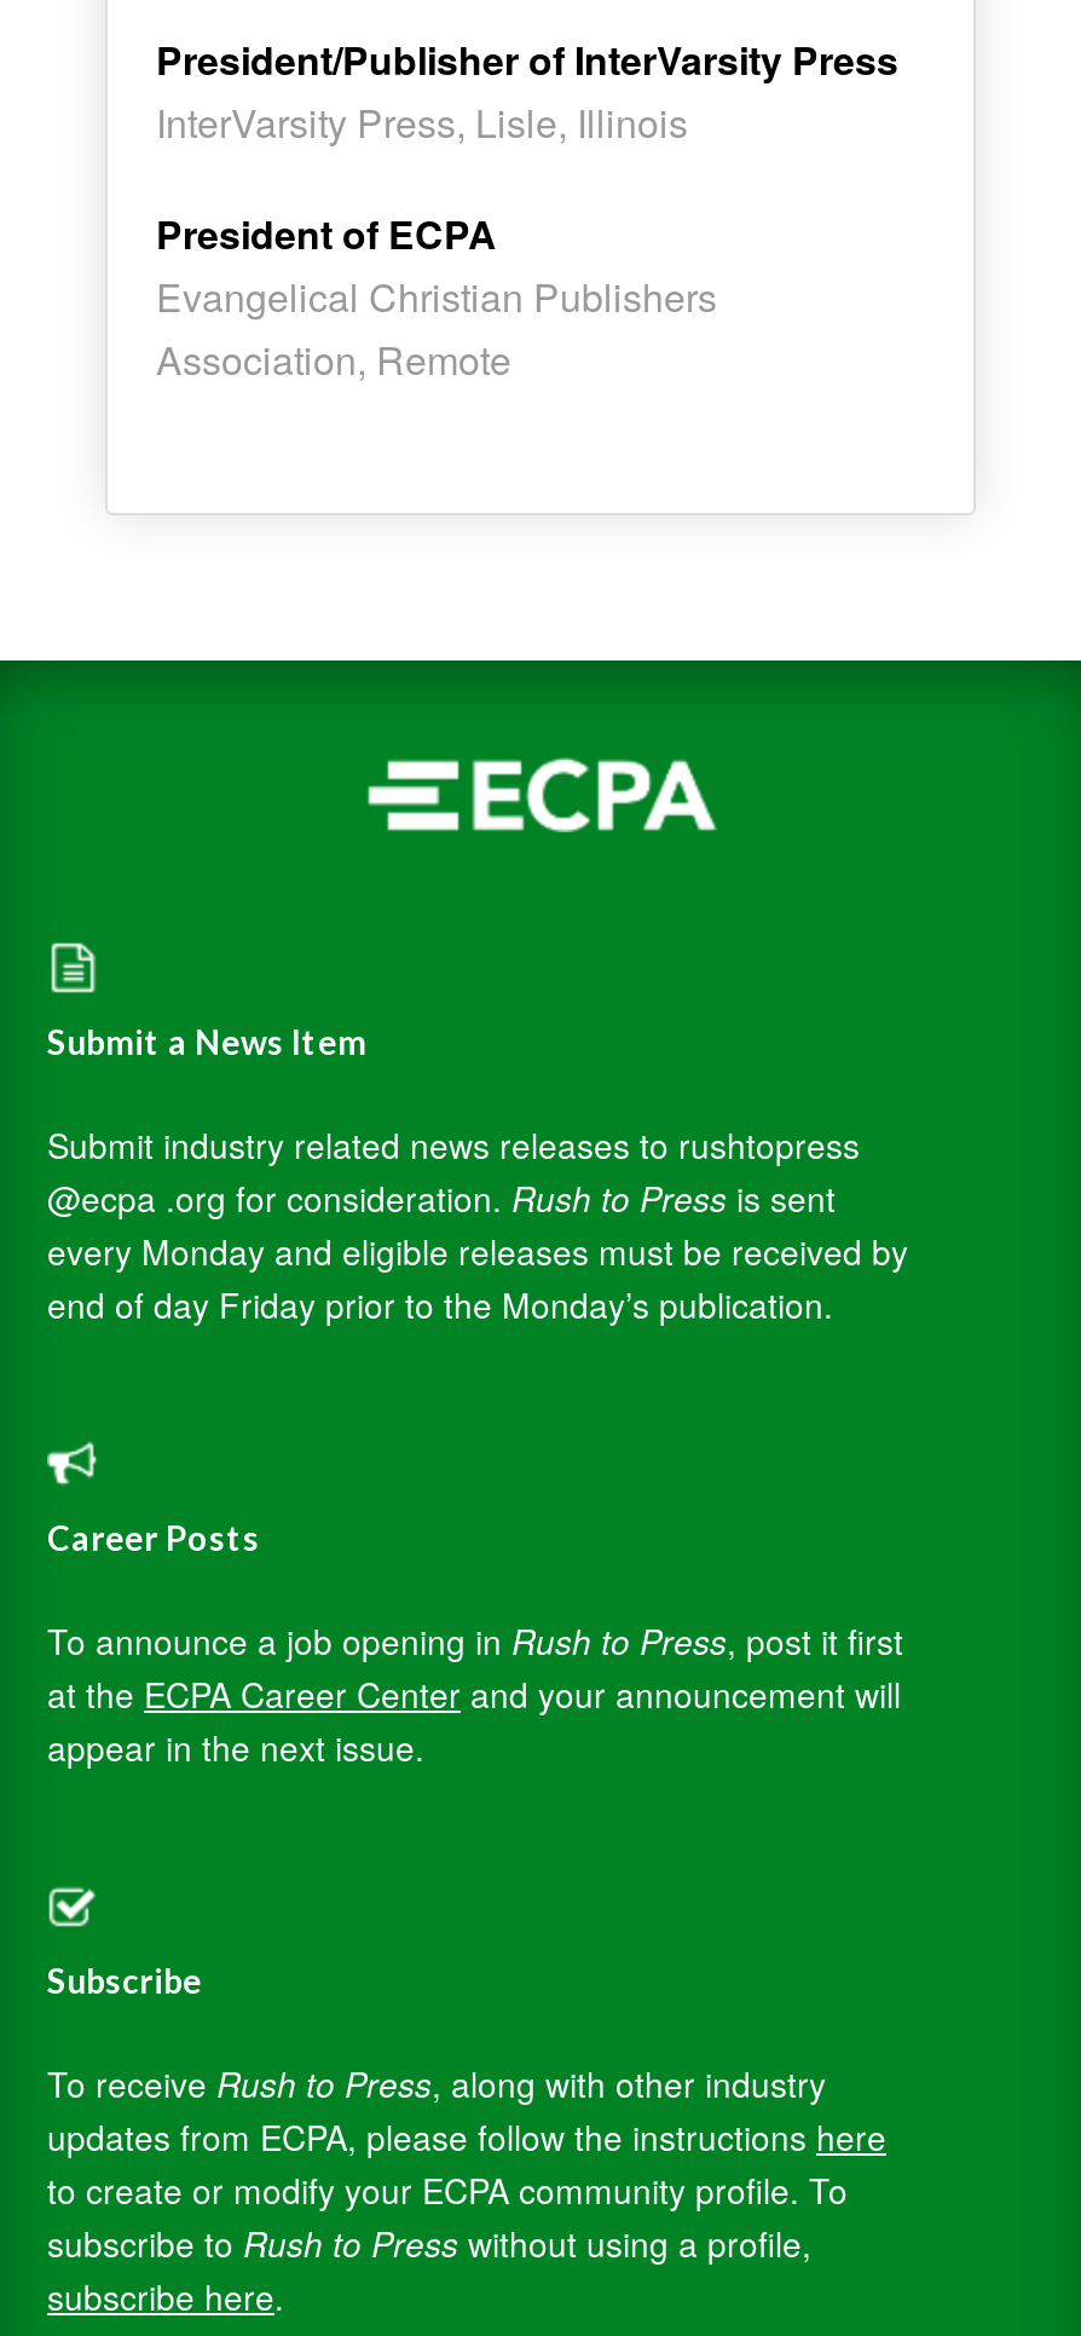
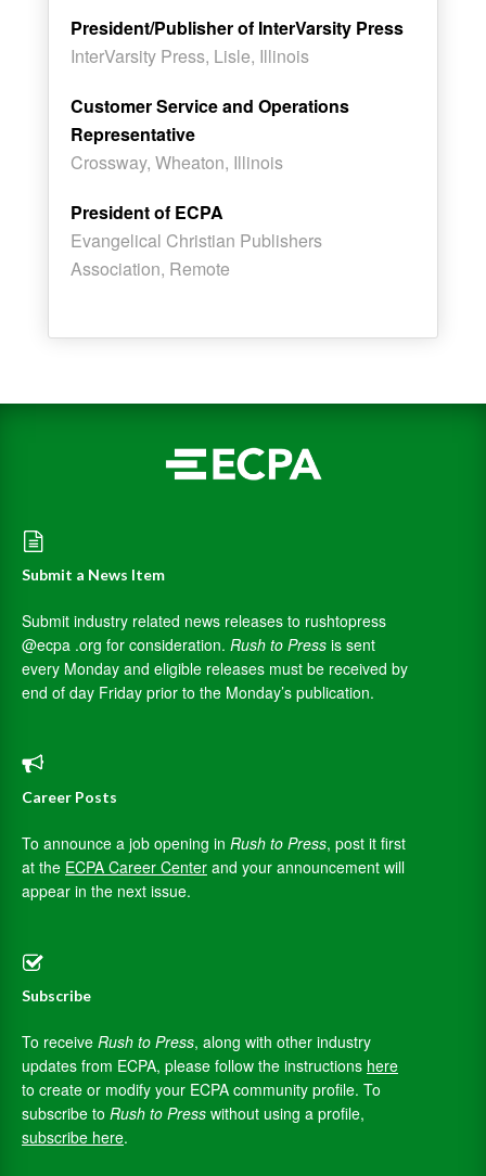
none -> [71,93,349,175] Customer Service and Operations | Representative | Crossway, Wheaton, Illinois

